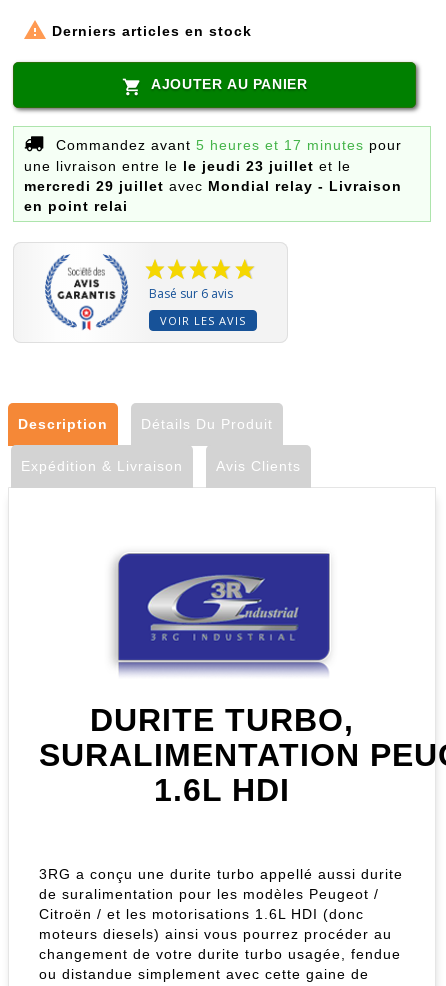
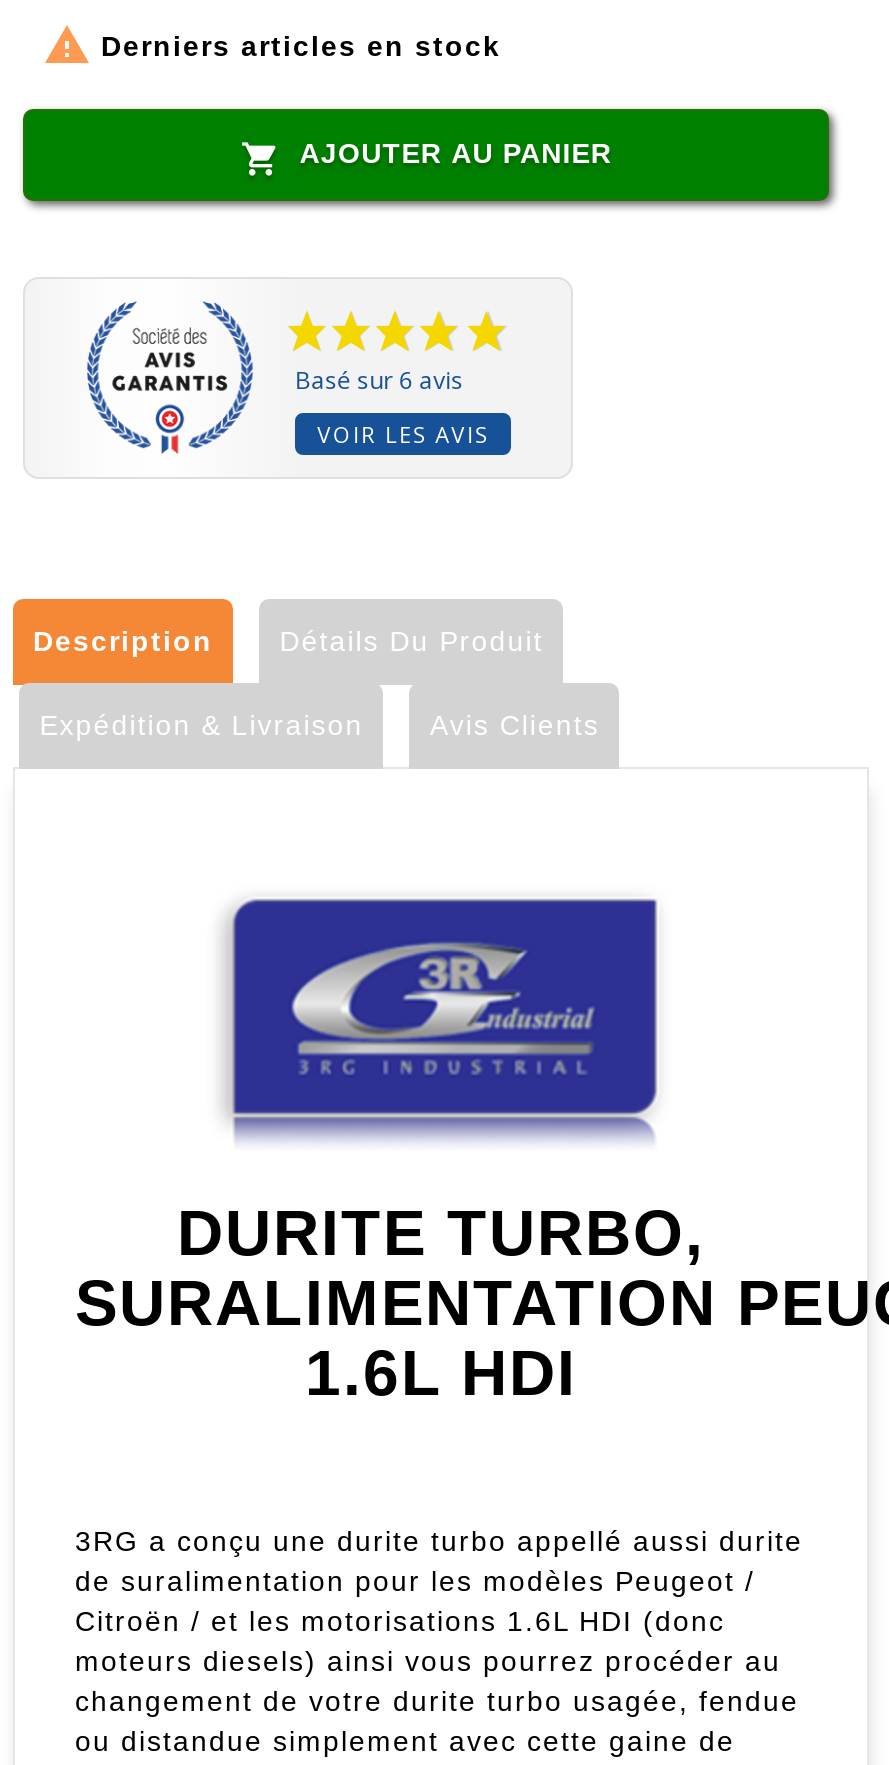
[24,137,402,214] Commandez avant 5 heures et 17 minutes pour | une livraison entre le le jeudi 23 juillet et le | mercredi 29 juillet avec Mondial relay - Livraison | en point relai -> none

